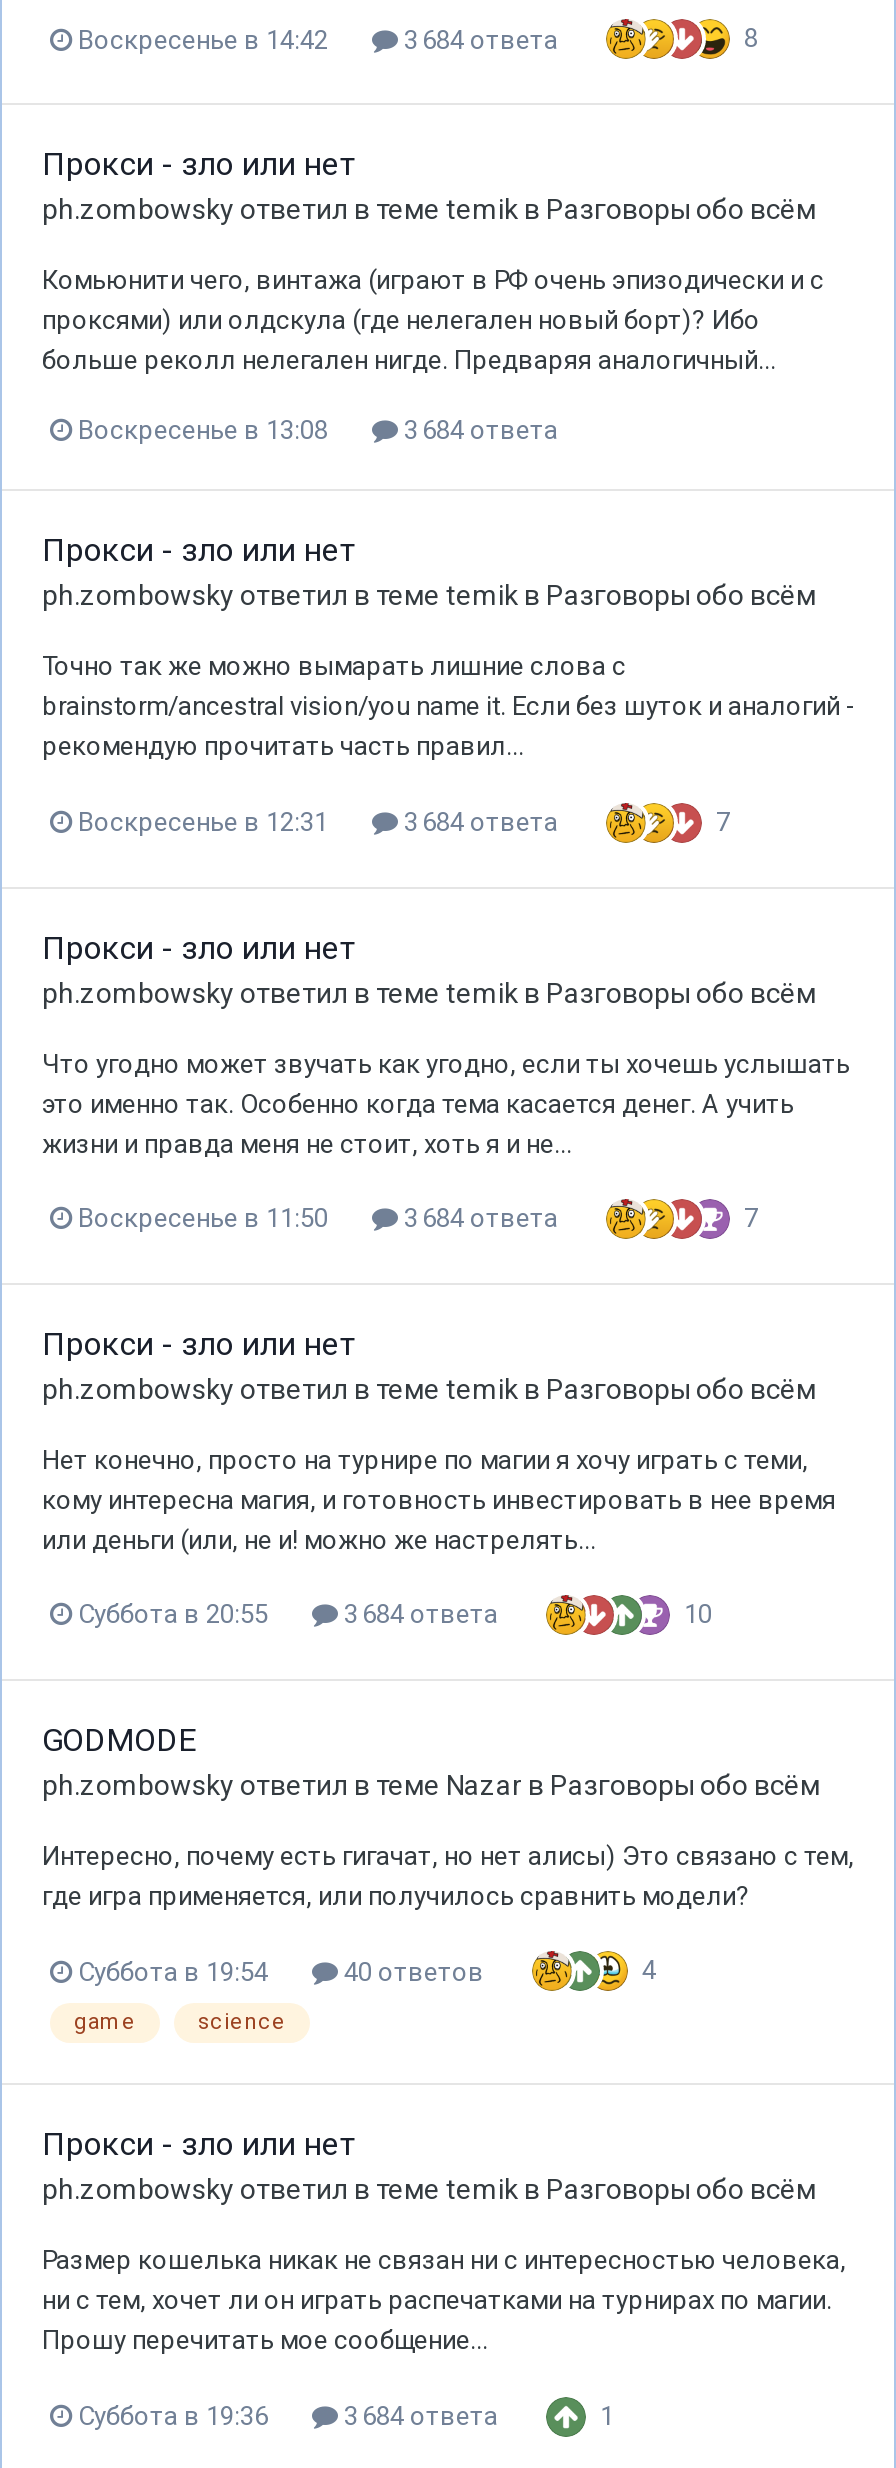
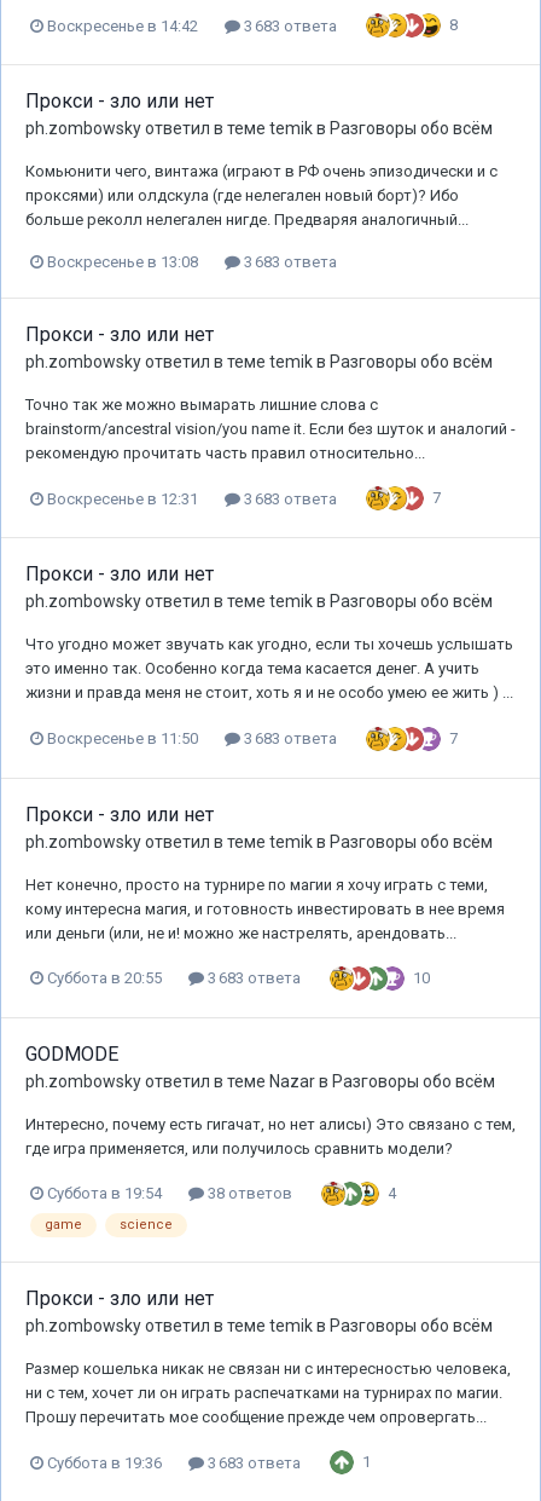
[398,24,558,54] 3 684 ответа -> [240,16,337,34] 3 683 ответа
[398,415,558,445] 3 684 ответа -> [240,253,337,271] 3 683 ответа
[42,732,524,762] рекомендую прочитать часть правил... -> [25,444,425,462] рекомендую прочитать часть правил относительно...
[398,807,558,837] 3 684 ответа -> [240,490,337,508] 3 683 ответа
[42,1128,572,1158] жизни и правда меня не стоит, хоть я и не... -> [25,684,513,702] жизни и правда меня не стоит, хоть я и не особо умею ее жить ) ...
[398,1203,558,1233] 3 684 ответа -> [240,729,337,748] 3 683 ответа
[42,1524,596,1554] или деньги (или, не и! можно же настрелять... -> [25,924,456,942] или деньги (или, не и! можно же настрелять, арендовать...
[338,1599,498,1629] 3 684 ответа -> [204,969,301,987] 3 683 ответа
[338,1956,484,1986] 40 ответов -> [204,1185,292,1203] 38 ответов
[42,2325,488,2355] Прошу перечитать мое сообщение... -> [25,1408,487,1426] Прошу перечитать мое сообщение прежде чем опровергать...
[338,2401,498,2431] 3 684 ответа -> [204,1454,301,1472] 3 683 ответа

